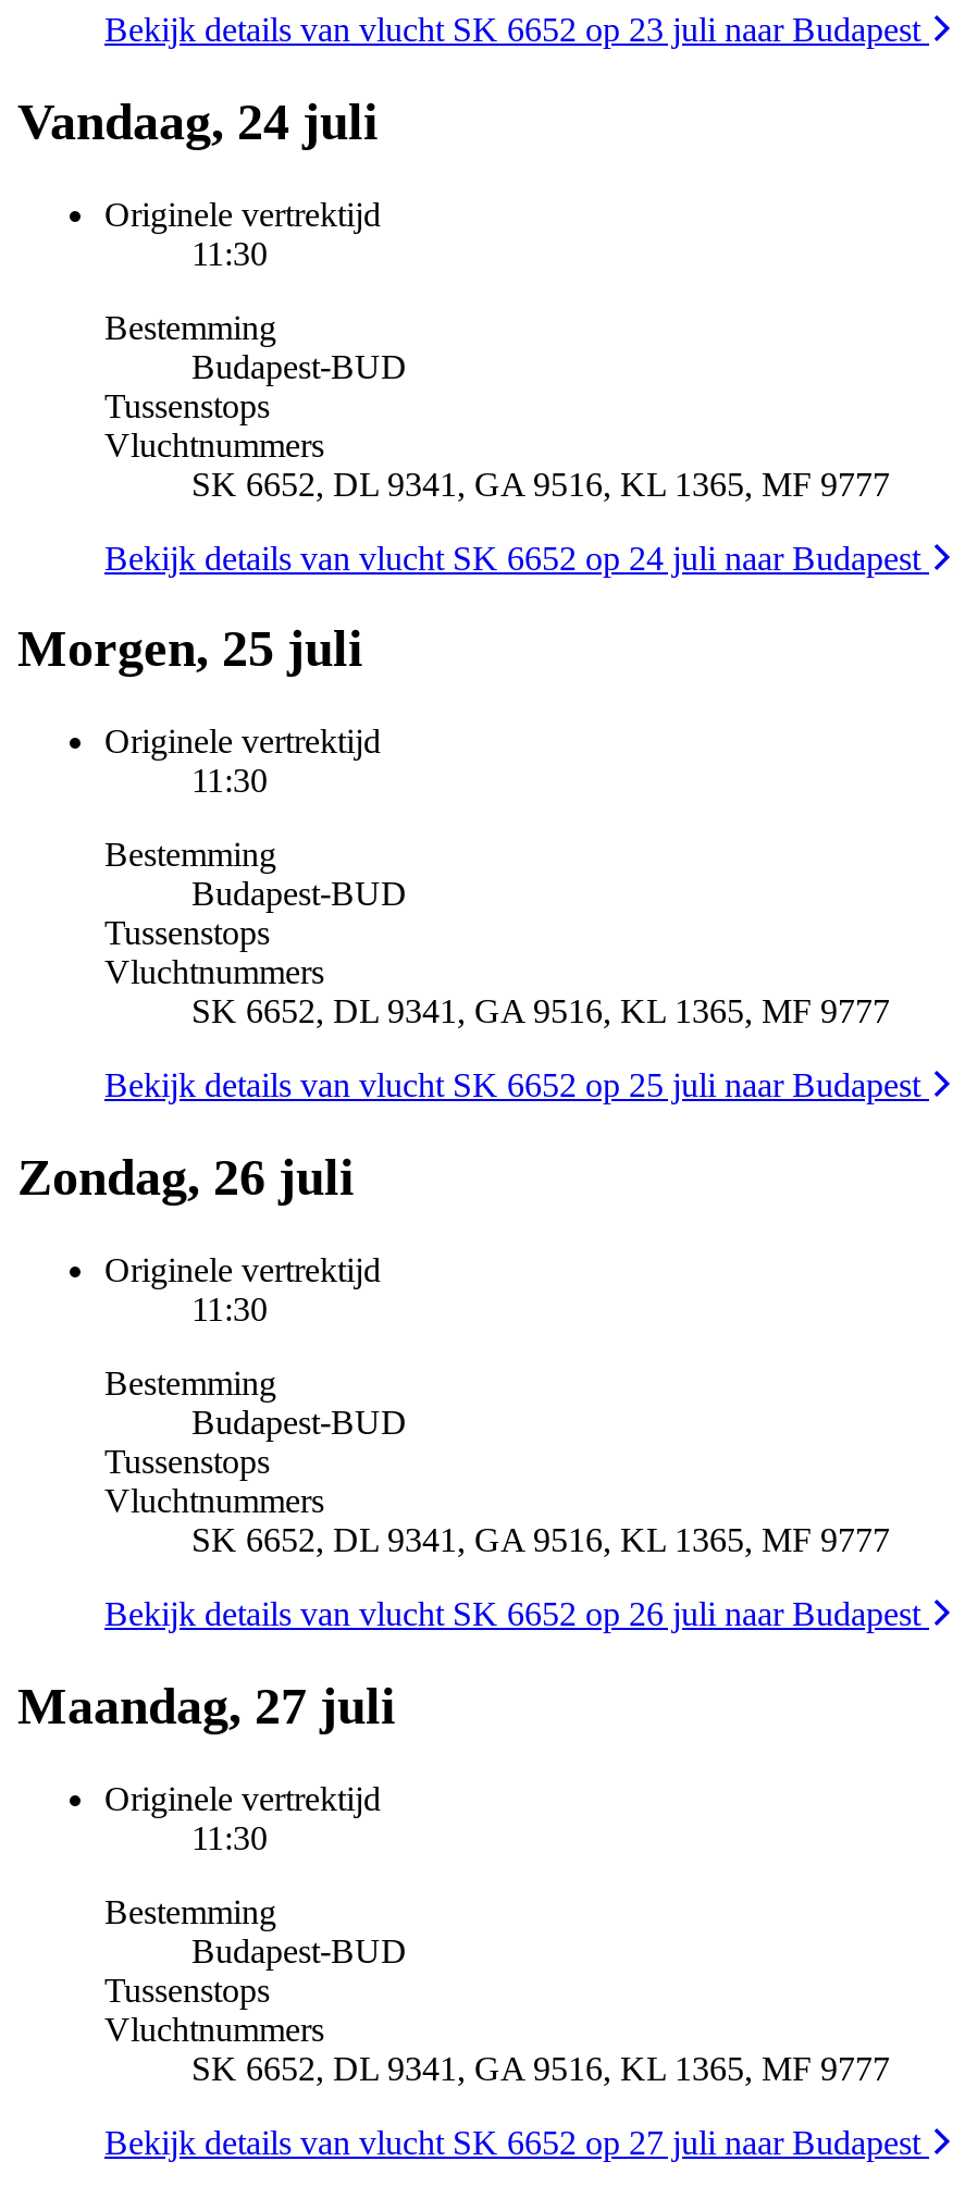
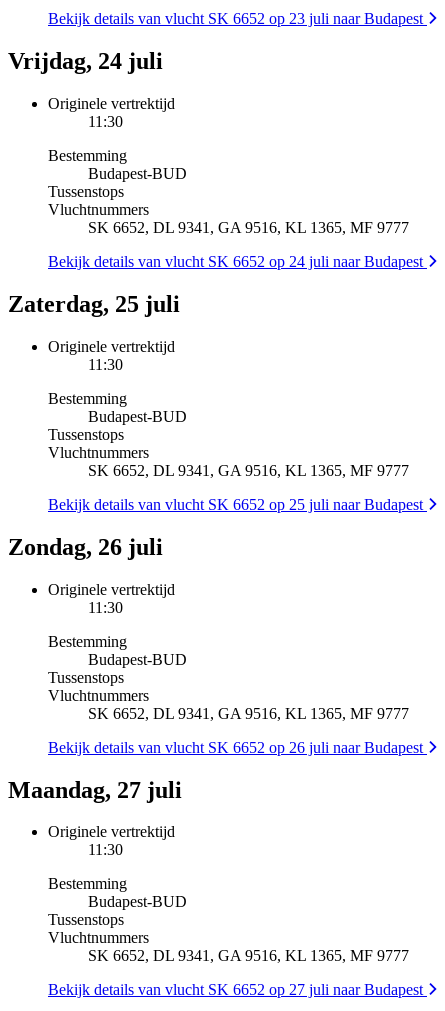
[17,93,379,149] Vandaag, 24 juli -> [8,48,163,74] Vrijdag, 24 juli
[17,621,363,678] Morgen, 25 juli -> [8,291,180,317] Zaterdag, 25 juli

